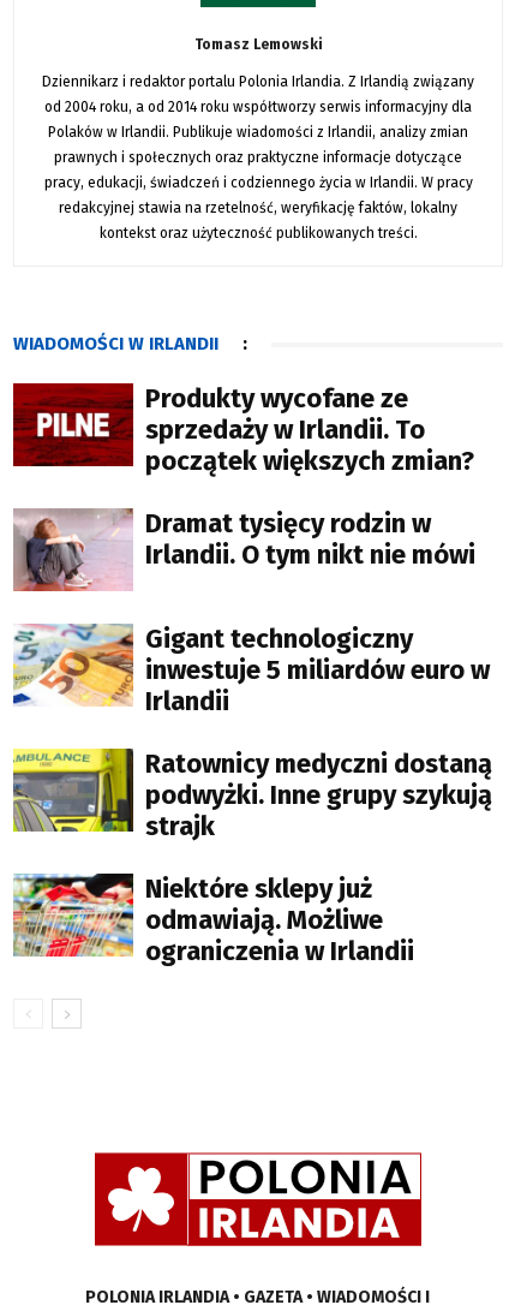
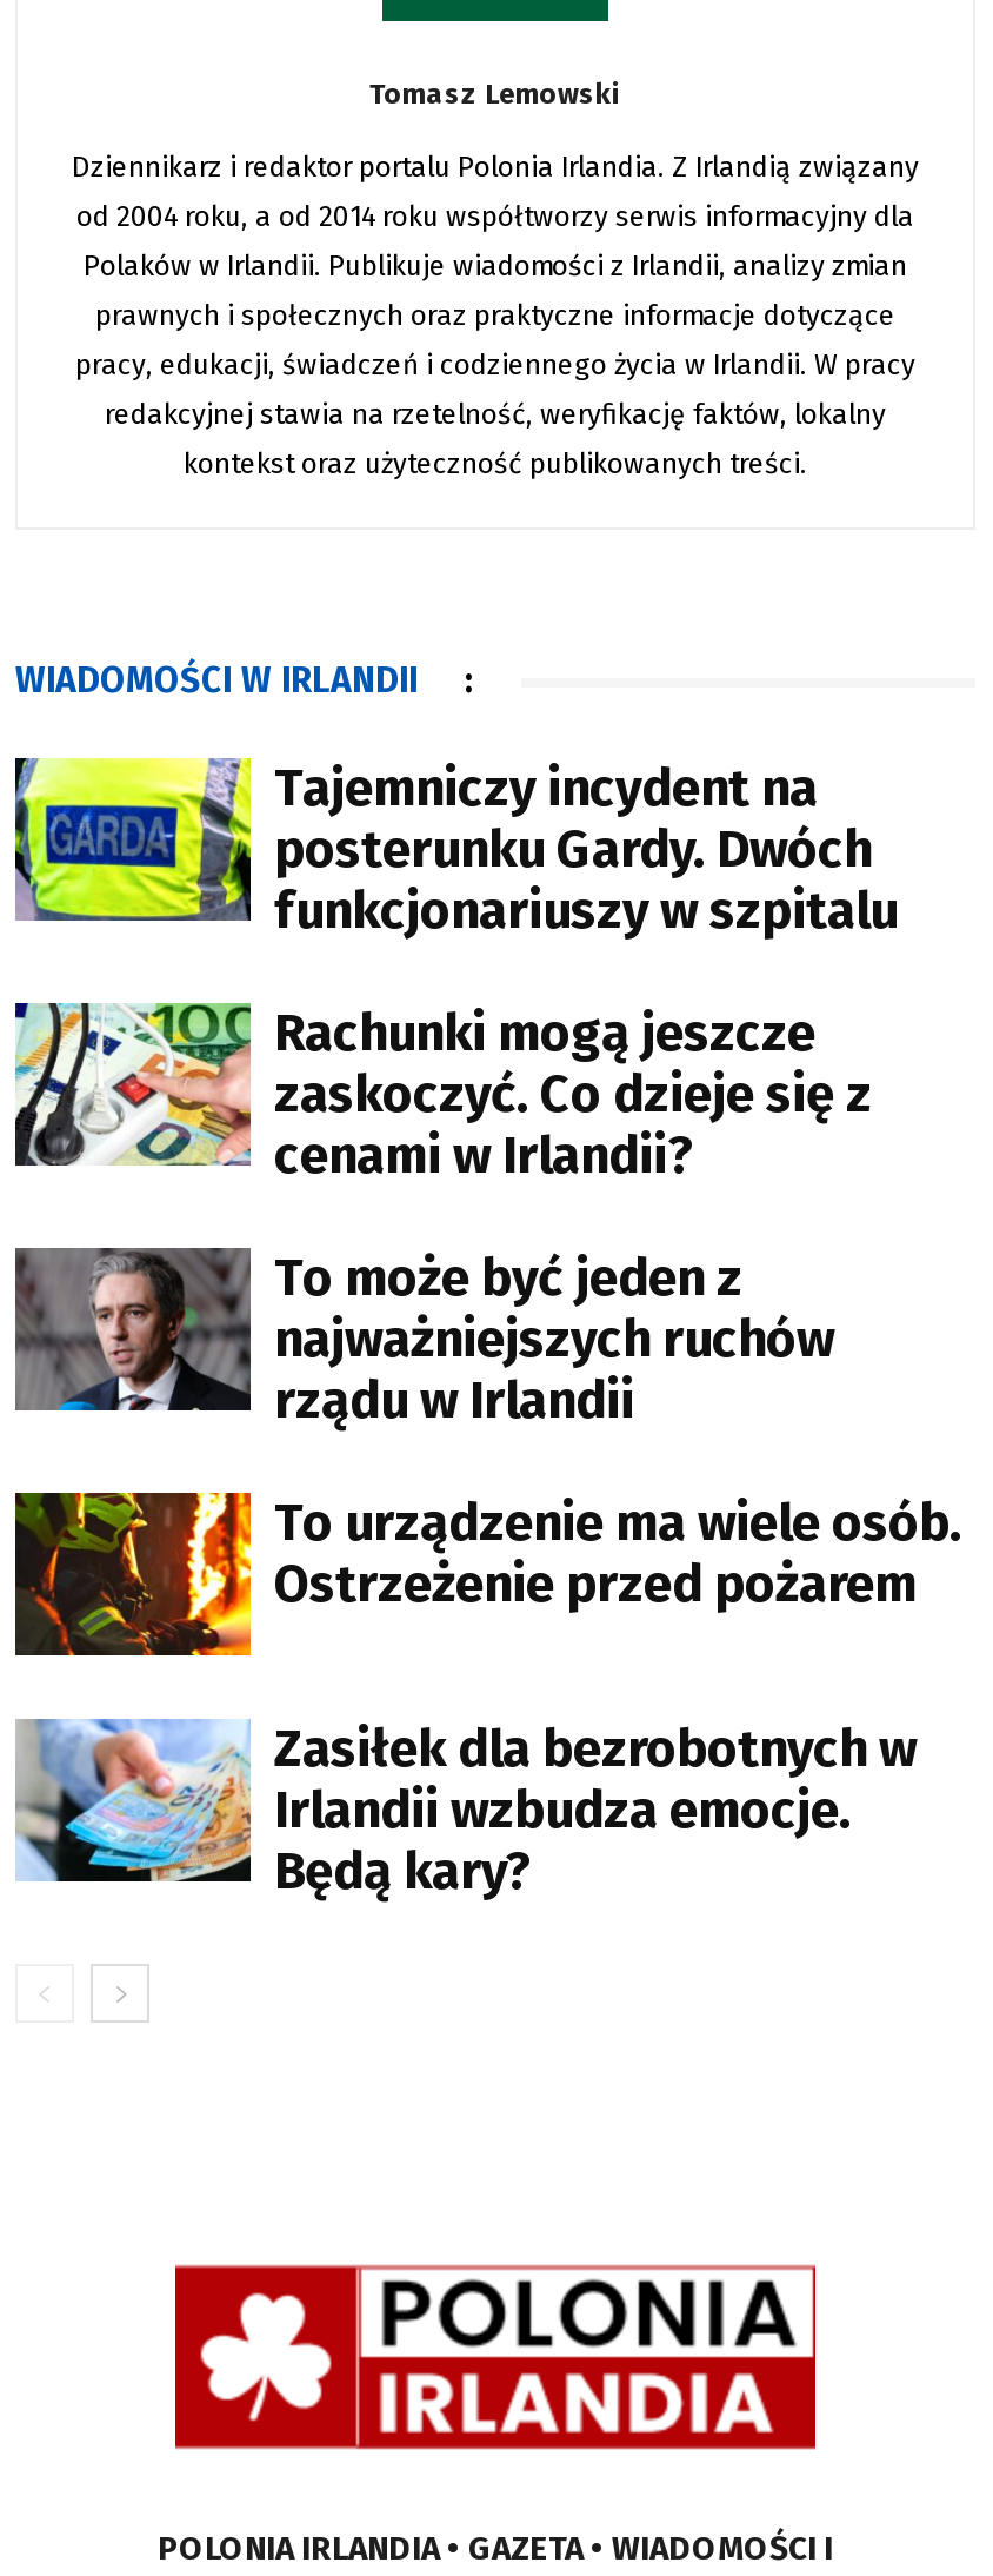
[12,382,474,478] [image] | Produkty wycofane ze | sprzedaży w Irlandii. To | początek większych zmian? -> [13,756,898,943] [image] | Tajemniczy incydent na | posterunku Gardy. Dwóch | funkcjonariuszy w szpitalu
[13,508,475,592] [image] | Dramat tysięcy rodzin w | Irlandii. O tym nikt nie mówi -> [15,1002,872,1188] [image] | Rachunki mogą jeszcze | zaskoczyć. Co dzieje się z | cenami w Irlandii?
[12,622,490,718] [image] | Gigant technologiczny | inwestuje 5 miliardów euro w | Irlandii -> [13,1229,834,1433] [image] | To może być jeden z | najważniejszych ruchów | rządu w Irlandii
[12,747,492,843] [image] | Ratownicy medyczni dostaną | podwyżki. Inne grupy szykują | strajk -> [13,1474,961,1658] [image] | To urządzenie ma wiele osób. | Ostrzeżenie przed pożarem
[12,872,414,968] [image] | Niektóre sklepy już | odmawiają. Możliwe | ograniczenia w Irlandii -> [15,1717,917,1904] [image] | Zasiłek dla bezrobotnych w | Irlandii wzbudza emocje. | Będą kary?

